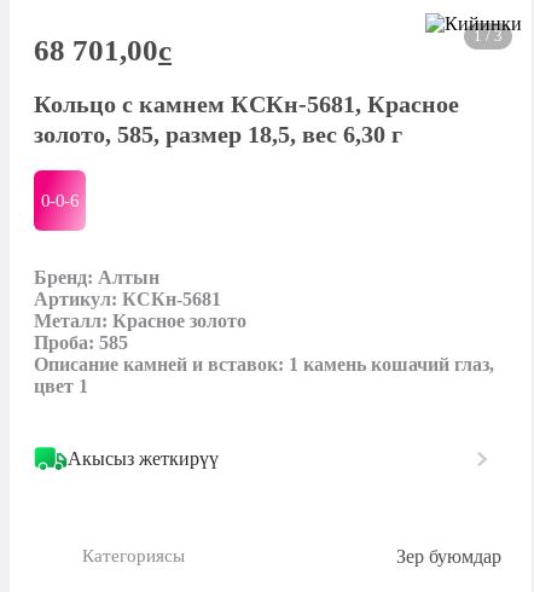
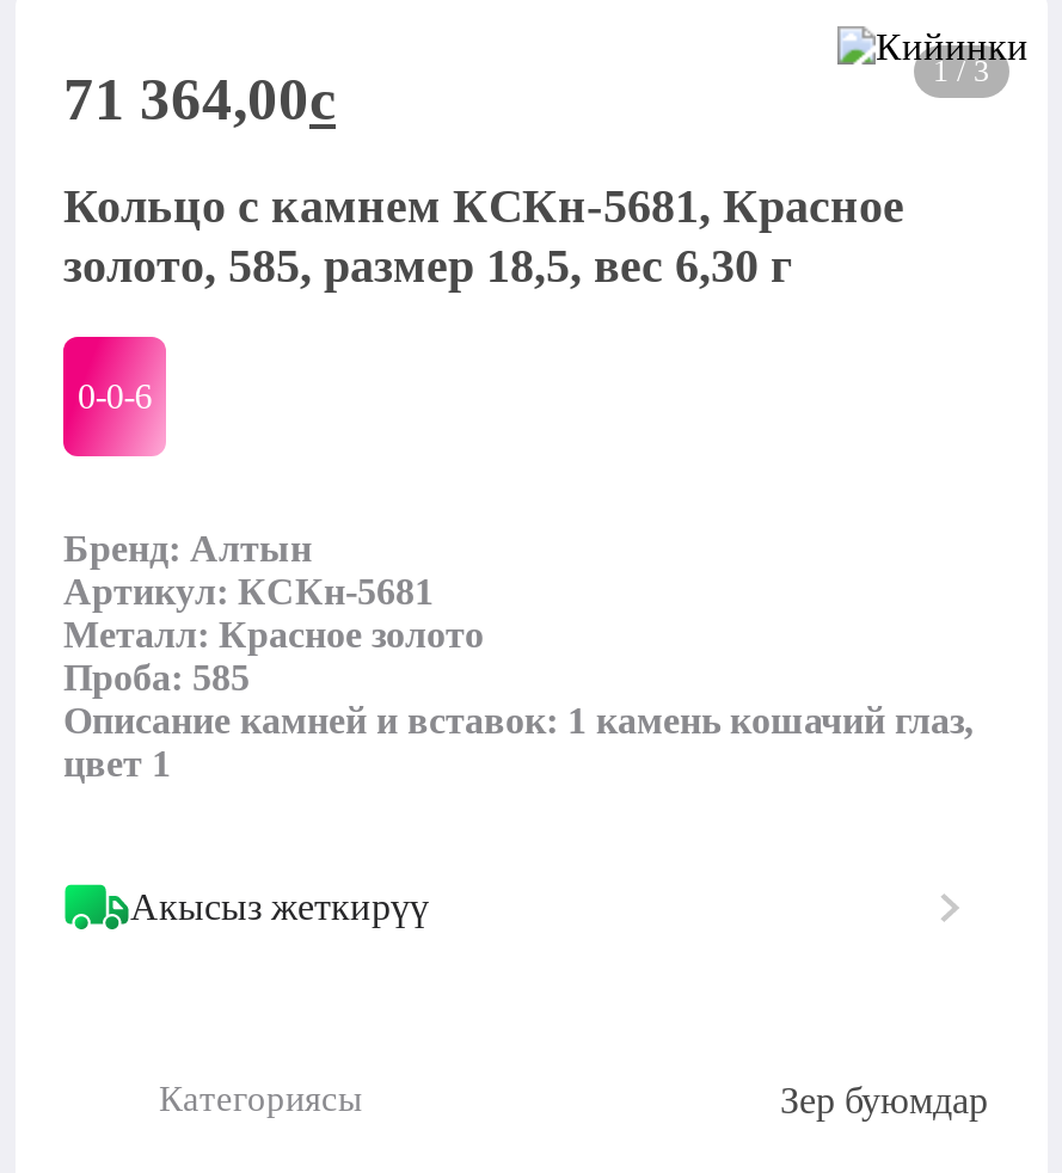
[34,34,172,66] 68 701,00c -> [63,66,336,131] 71 364,00c

